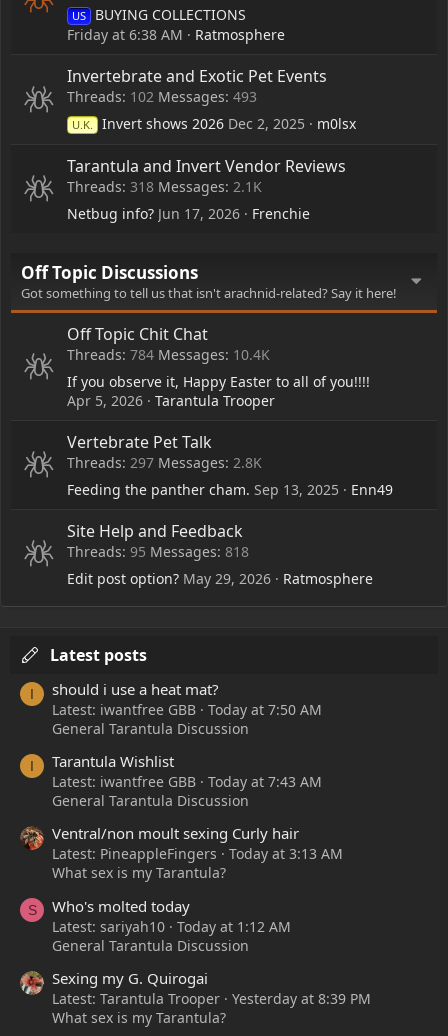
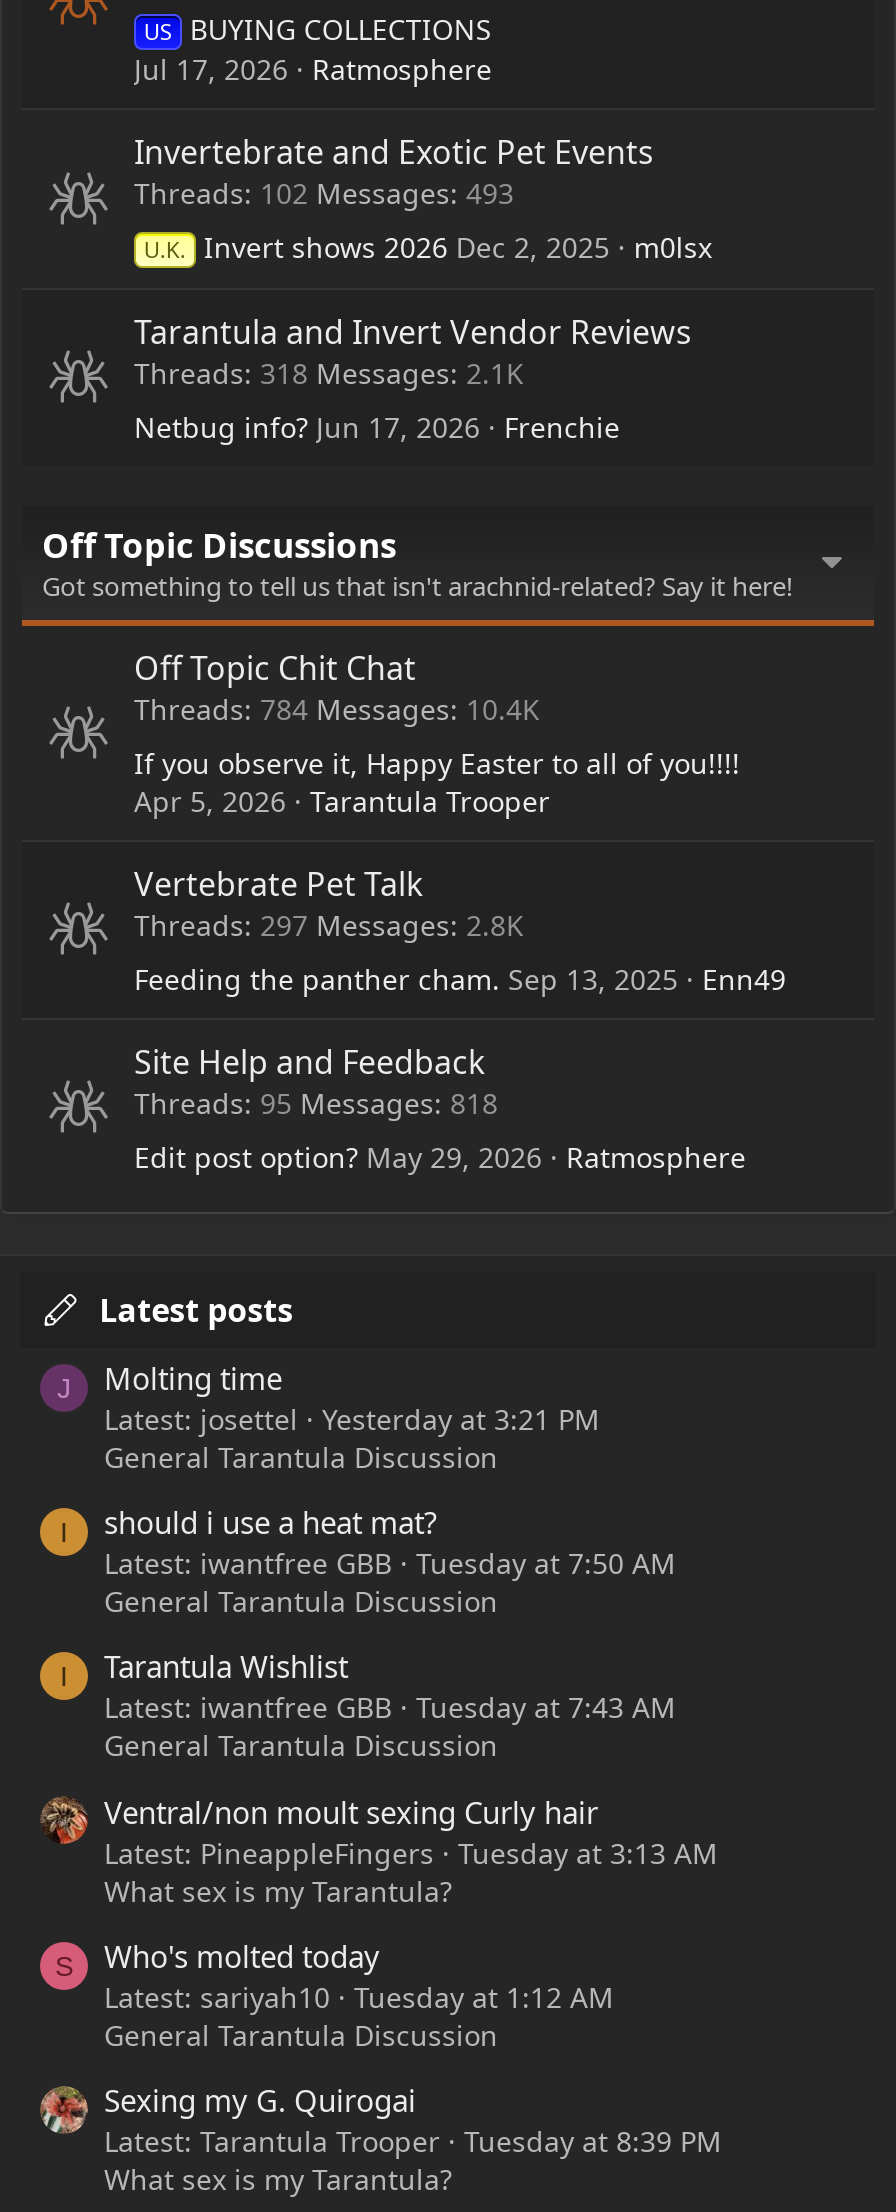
[67,24,285,43] Friday at 6:38 AM Ratmosphere -> [134,49,492,87] Jul 17, 2026 Ratmosphere
none -> [57,1358,600,1476] J | Molting time | Latest: josettel | Yesterday at 3:21 PM | General Tarantula Discussion
[52,700,322,719] Latest: iwantfree GBB Today at 7:50 AM -> [104,1544,676,1582] Latest: iwantfree GBB Tuesday at 7:50 AM
[52,772,322,791] Latest: iwantfree GBB Today at 7:43 AM -> [104,1689,676,1727] Latest: iwantfree GBB Tuesday at 7:43 AM
[52,844,343,863] Latest: PineappleFingers Today at 3:13 AM -> [104,1834,718,1872] Latest: PineappleFingers Tuesday at 3:13 AM
[52,917,291,936] Latest: sariyah10 Today at 1:12 AM -> [104,1978,614,2016] Latest: sariyah10 Tuesday at 1:12 AM
[232,989,371,1008] Yesterday at 8:39 PM -> [464,2123,722,2161] Tuesday at 8:39 PM

